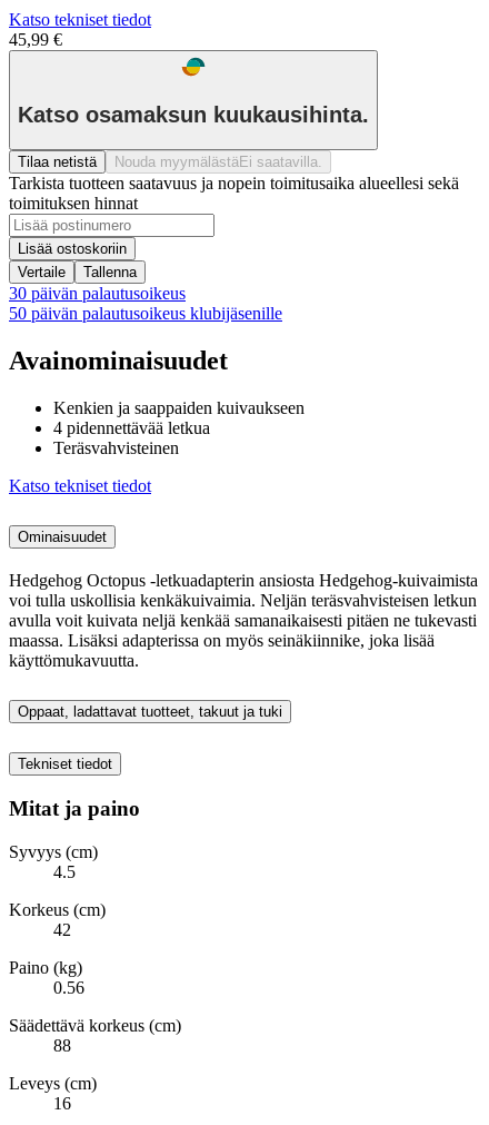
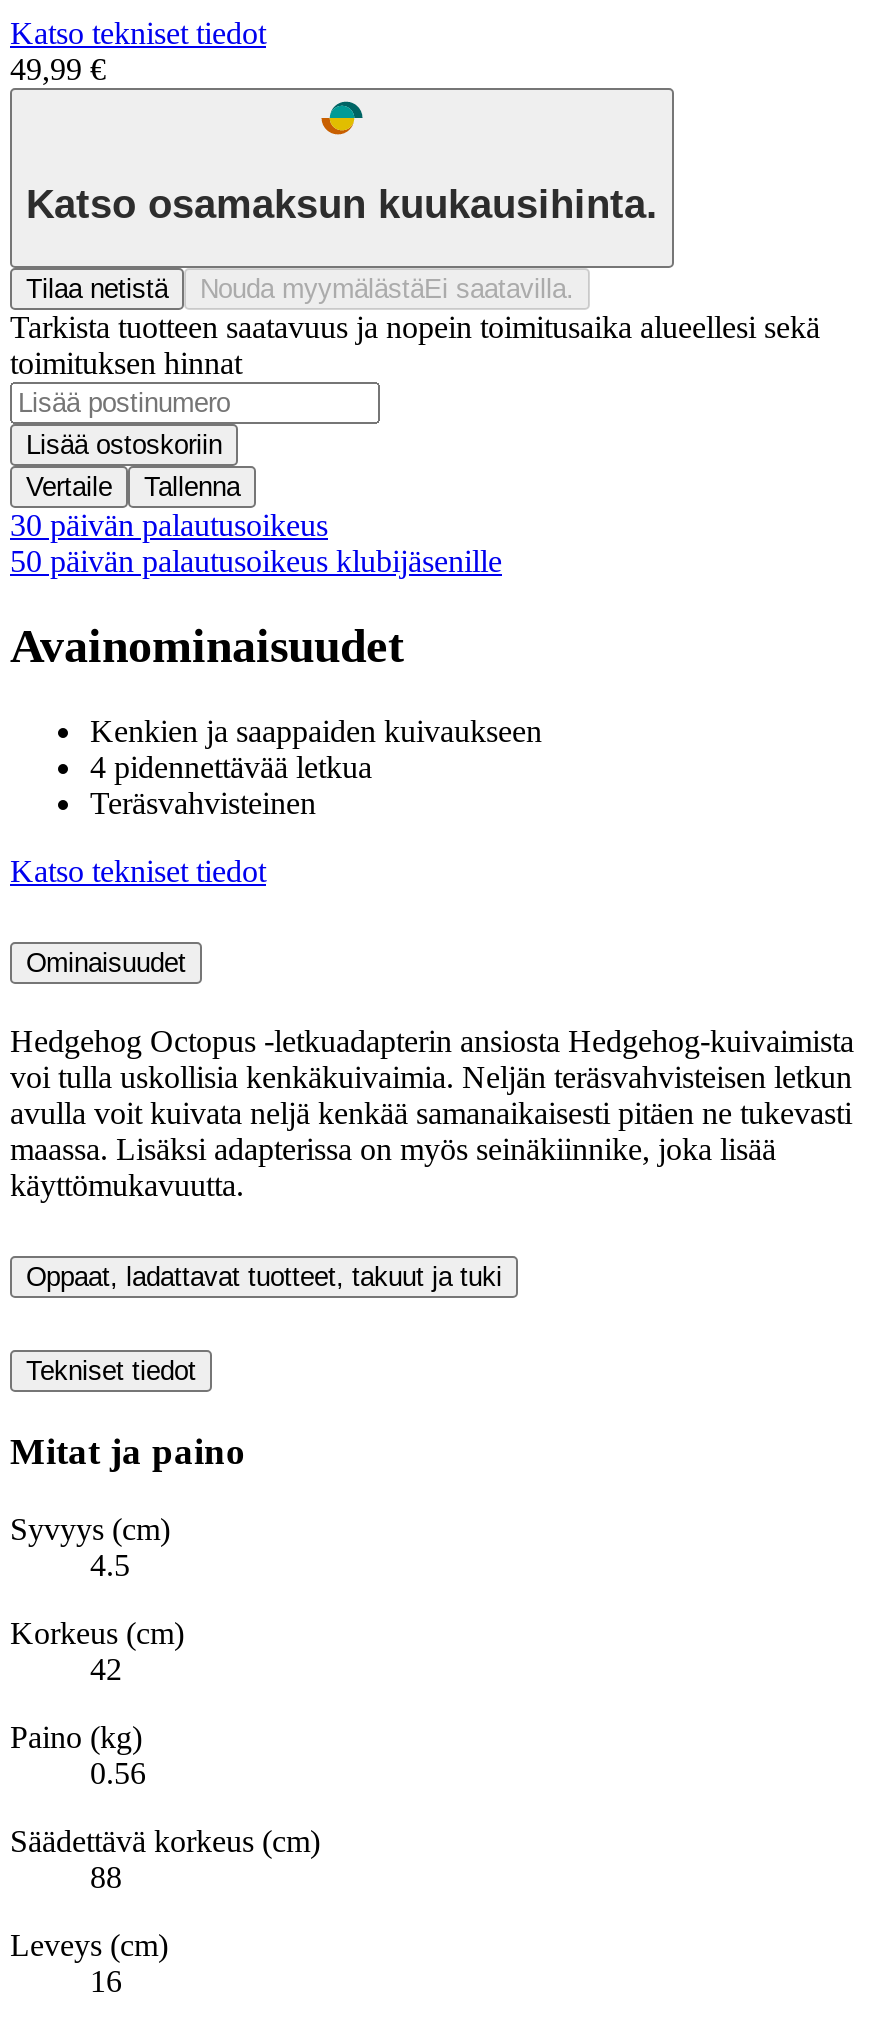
[9,30,62,49] 45,99 € -> [10,52,106,86] 49,99 €

